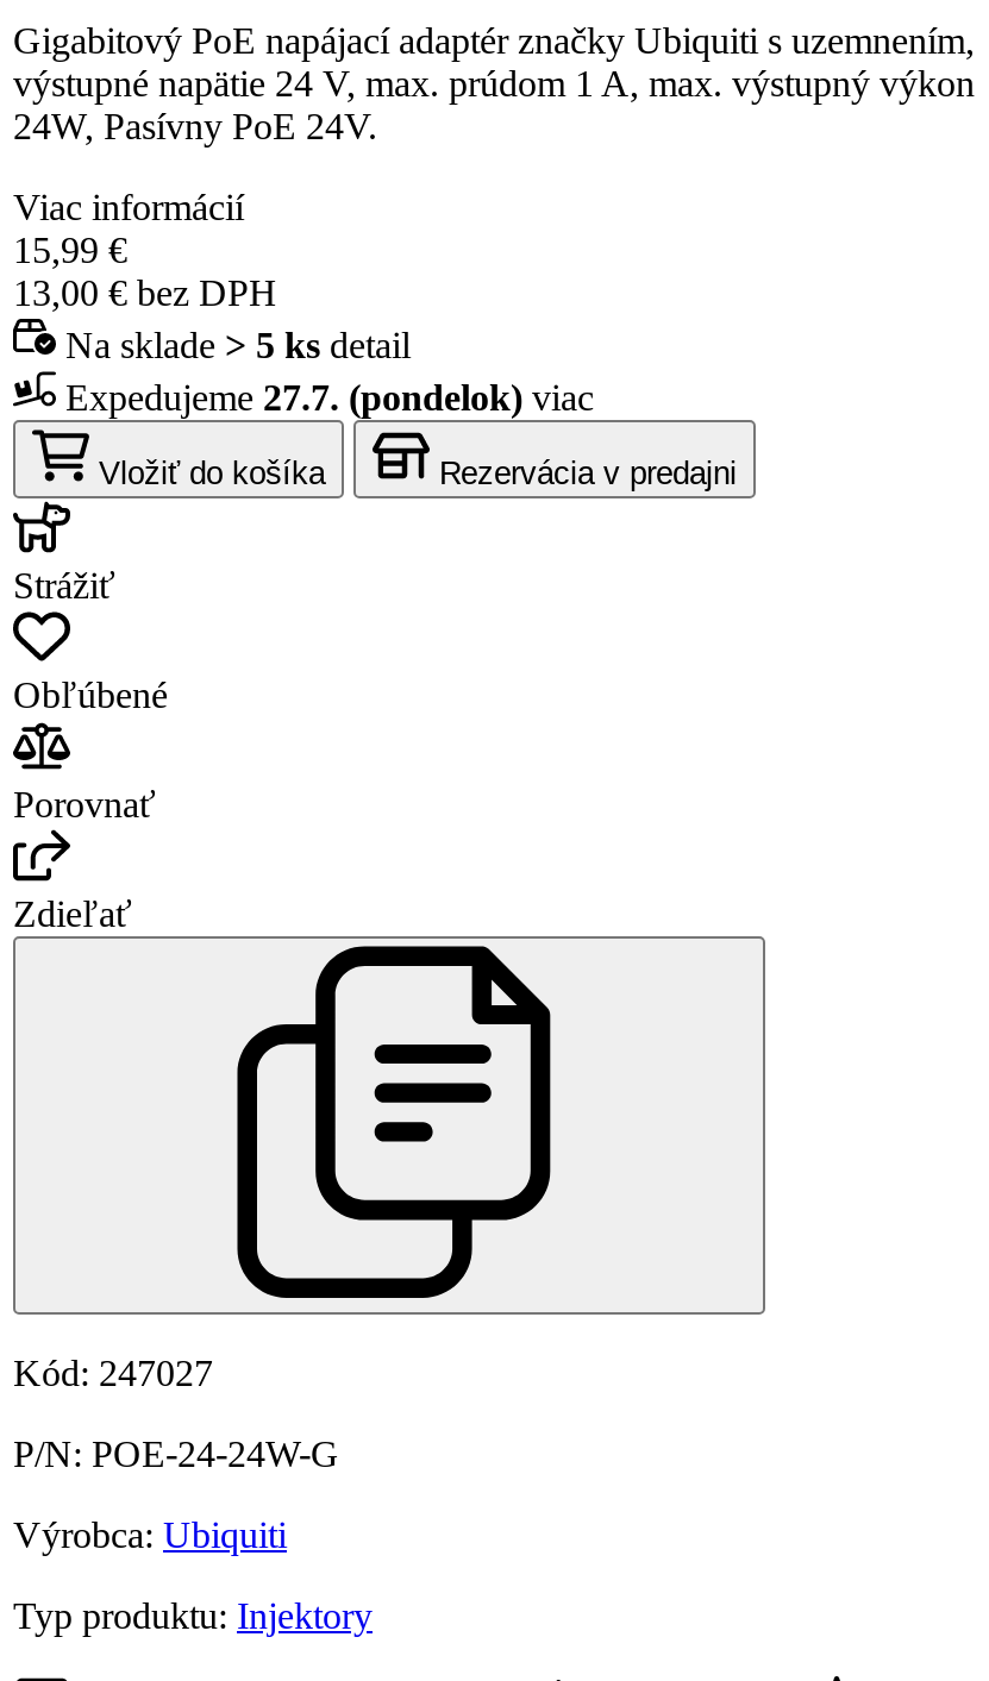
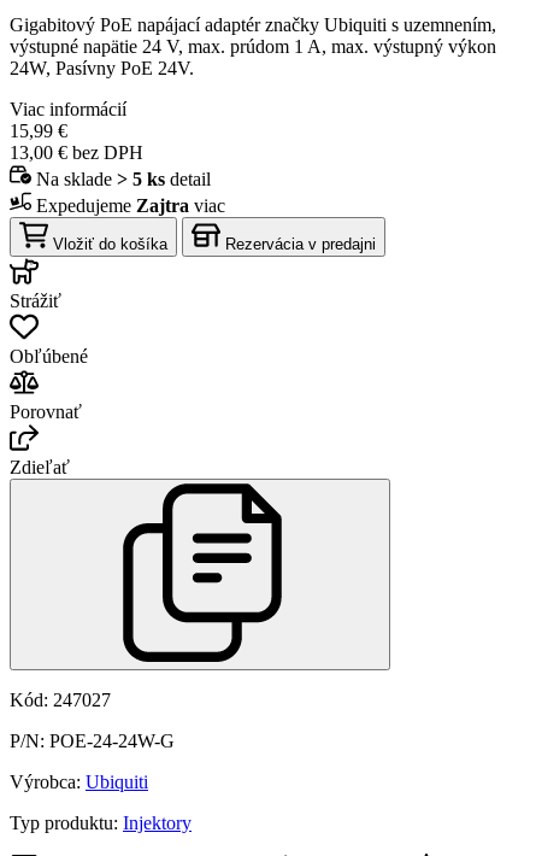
[56,377,594,417] Expedujeme 27.7. (pondelok) viac -> [31,195,225,216] Expedujeme Zajtra viac

